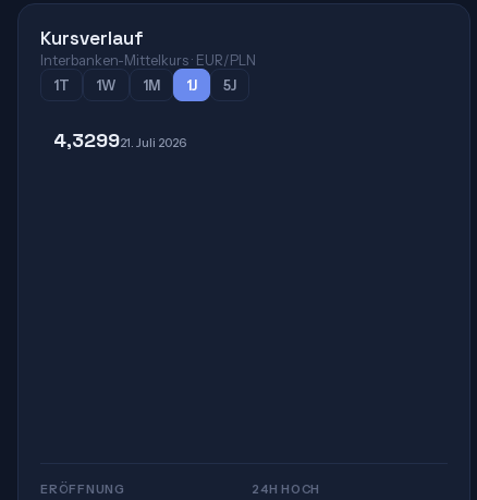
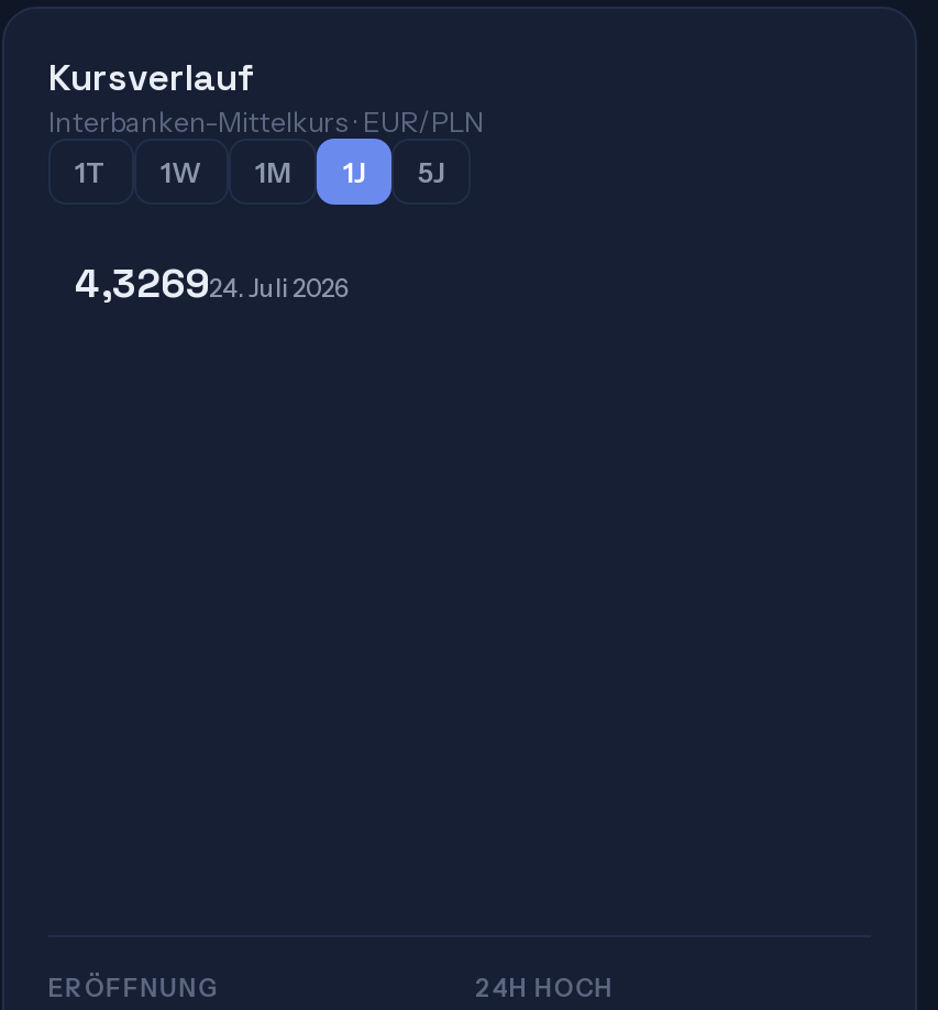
[53,127,186,153] 4,329921. Juli 2026 -> [75,257,350,308] 4,326924. Juli 2026

